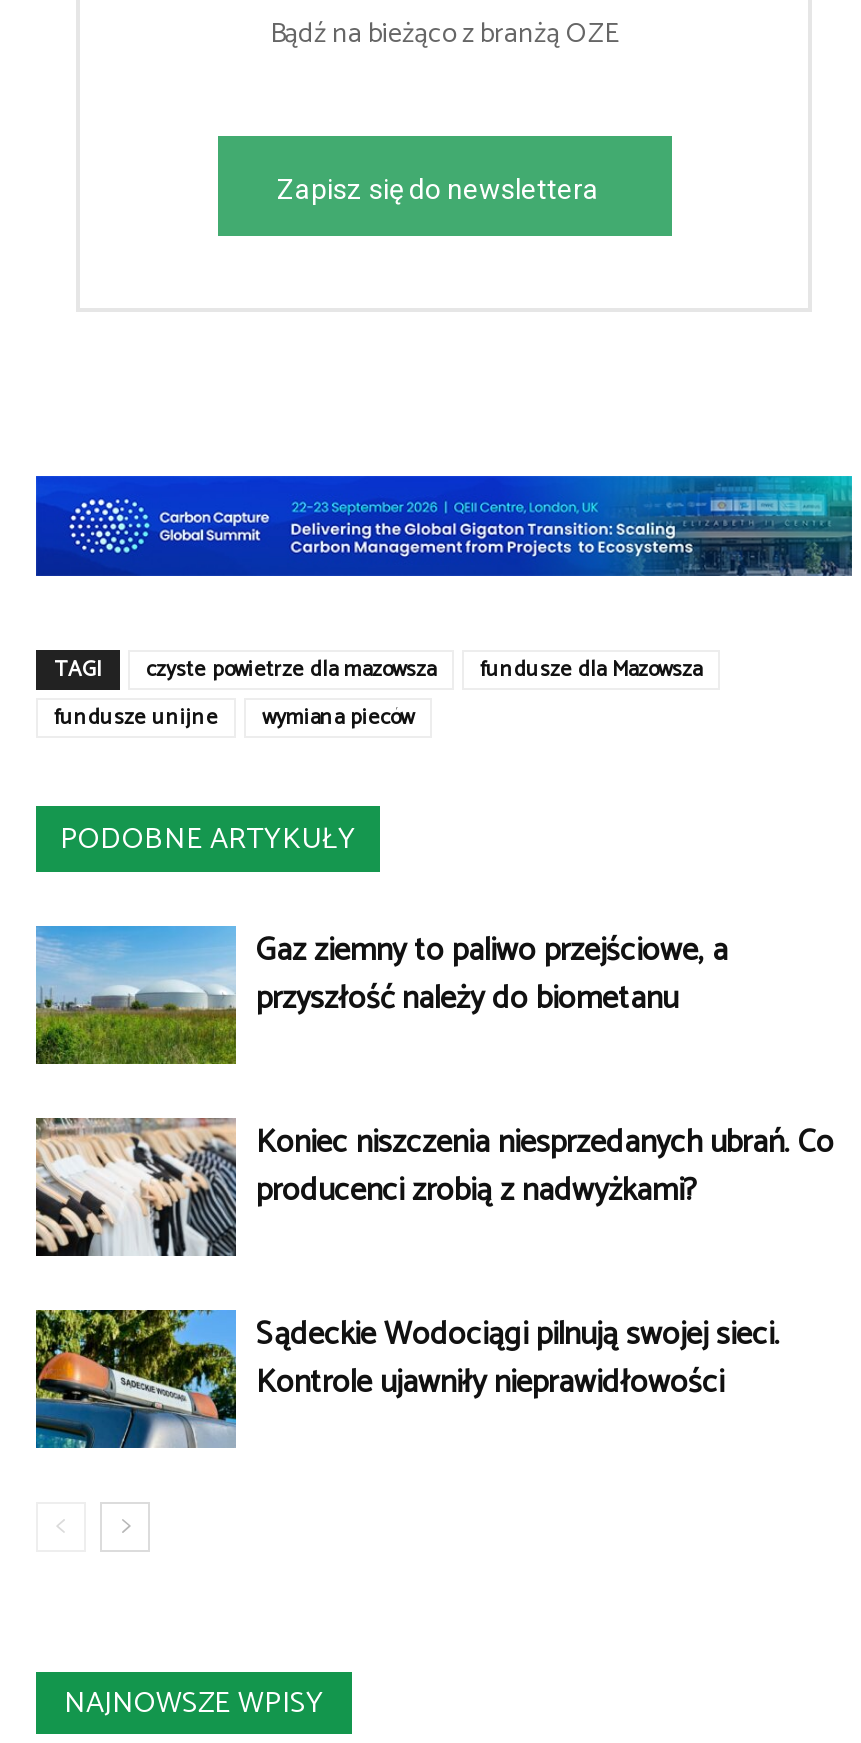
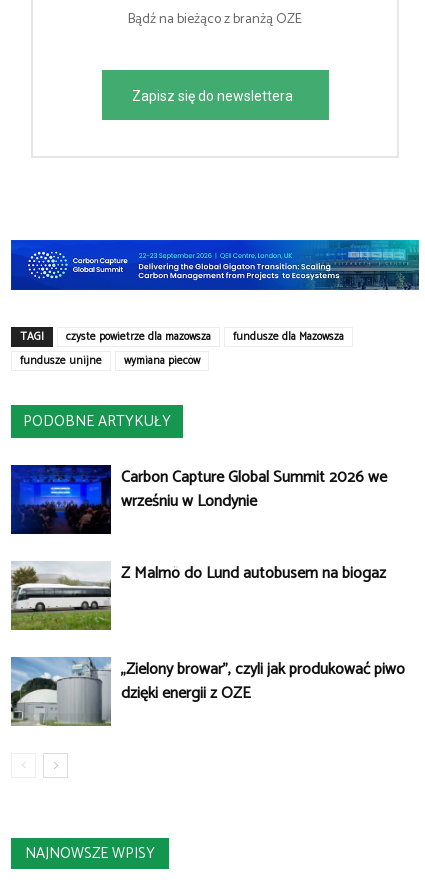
[34,924,728,1066] [image] | Gaz ziemny to paliwo przejściowe, a | przyszłość należy do biometanu -> [10,464,387,535] [image] | Carbon Capture Global Summit 2026 we | wrześniu w Londynie
[34,1116,834,1258] [image] | Koniec niszczenia niesprzedanych ubrań. Co | producenci zrobią z nadwyżkami? -> [10,560,386,631] [image] | Z Malmö do Lund autobusem na biogaz
[34,1308,780,1450] [image] | Sądeckie Wodociągi pilnują swojej sieci. | Kontrole ujawniły nieprawidłowości -> [10,656,405,727] [image] | „Zielony browar”, czyli jak produkować piwo | dzięki energii z OZE

